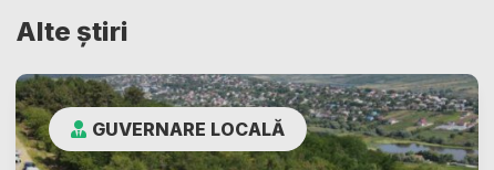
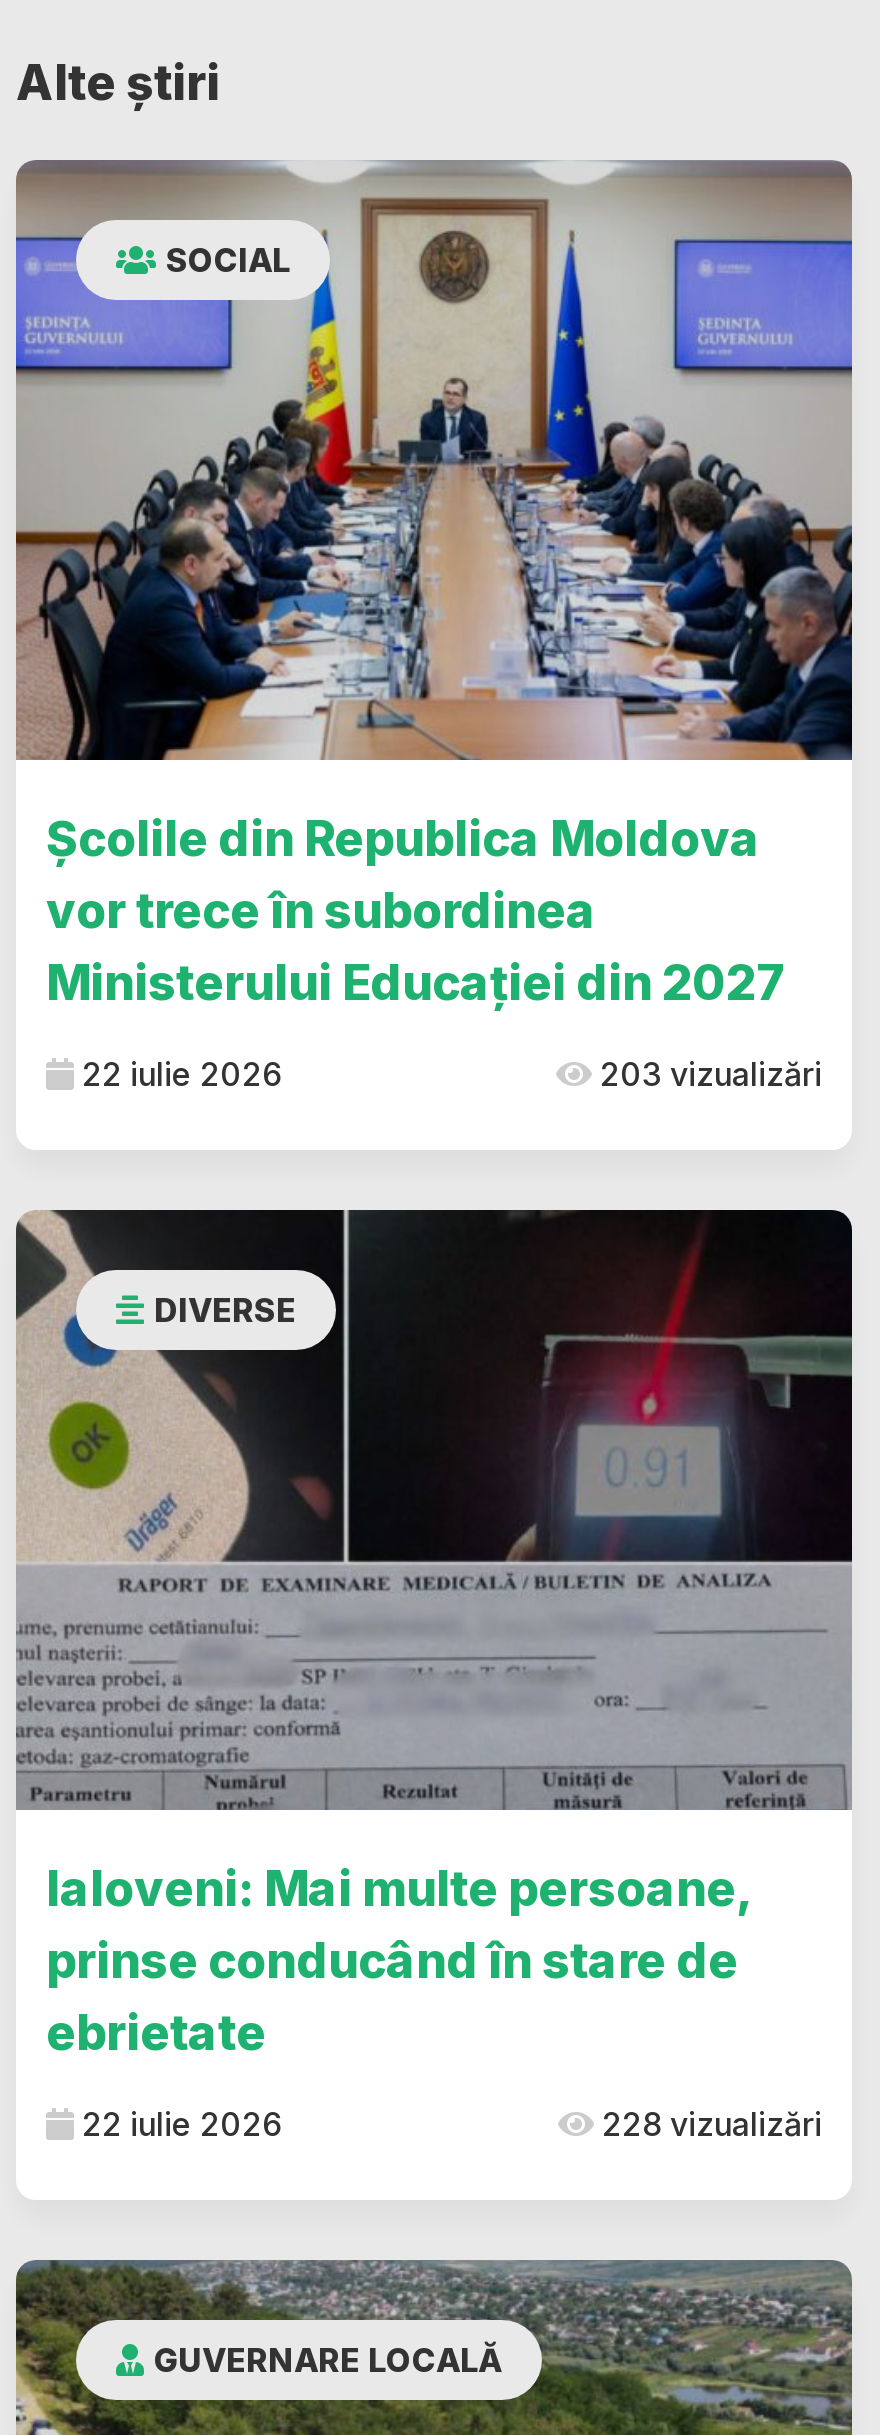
none -> [14,163,854,761] [image] | SOCIAL
none -> [14,1207,852,1811] [image] | DIVERSE
none -> [46,810,822,1094] Școlile din Republica Moldova | vor trece în subordinea | Ministerului Educației din 2027 | 22 iulie 2026 | 203 vizualizări
none -> [46,1860,822,2144] Ialoveni: Mai multe persoane, | prinse conducând în stare de | ebrietate | 22 iulie 2026 | 228 vizualizări

